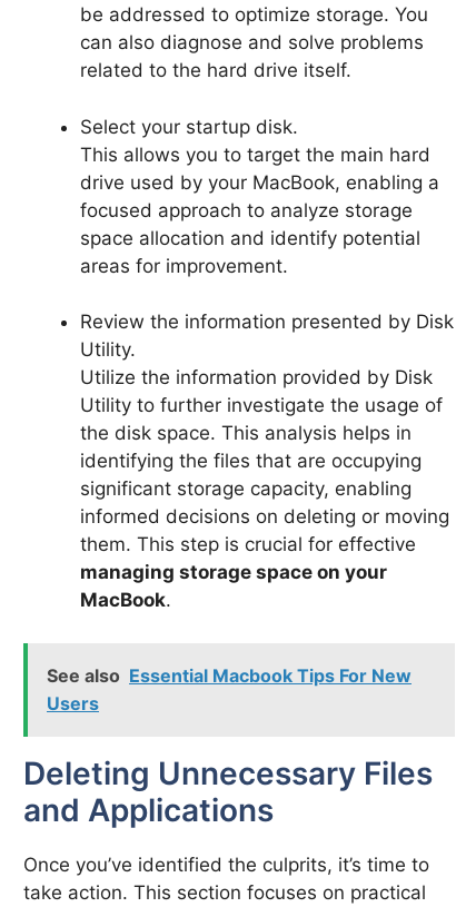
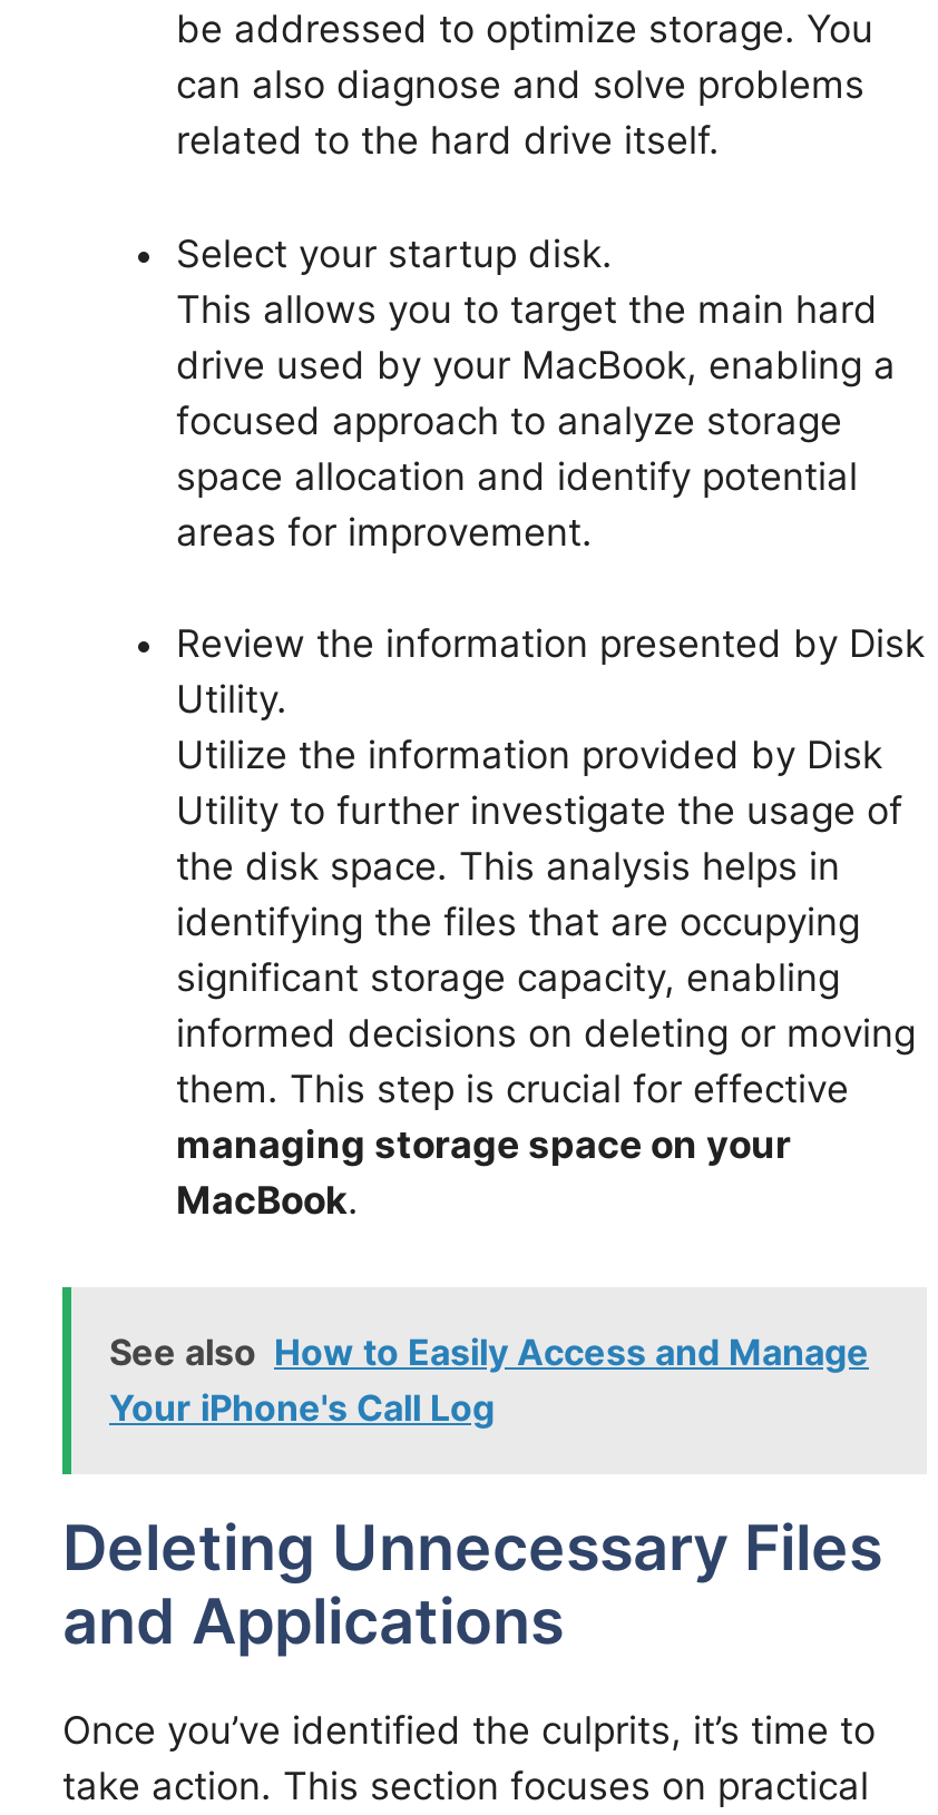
[47,664,412,714] See also Essential Macbook Tips For New | Users -> [109,1328,869,1429] See also How to Easily Access and Manage | Your iPhone's Call Log

